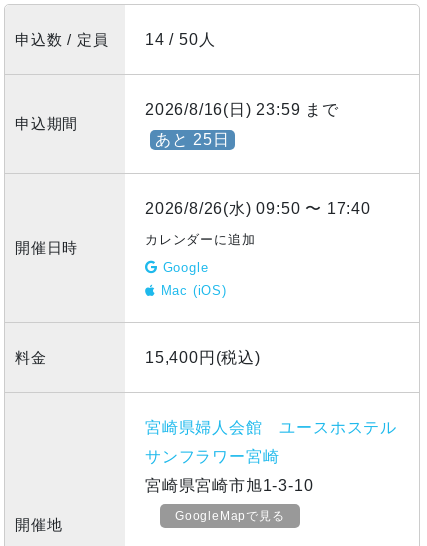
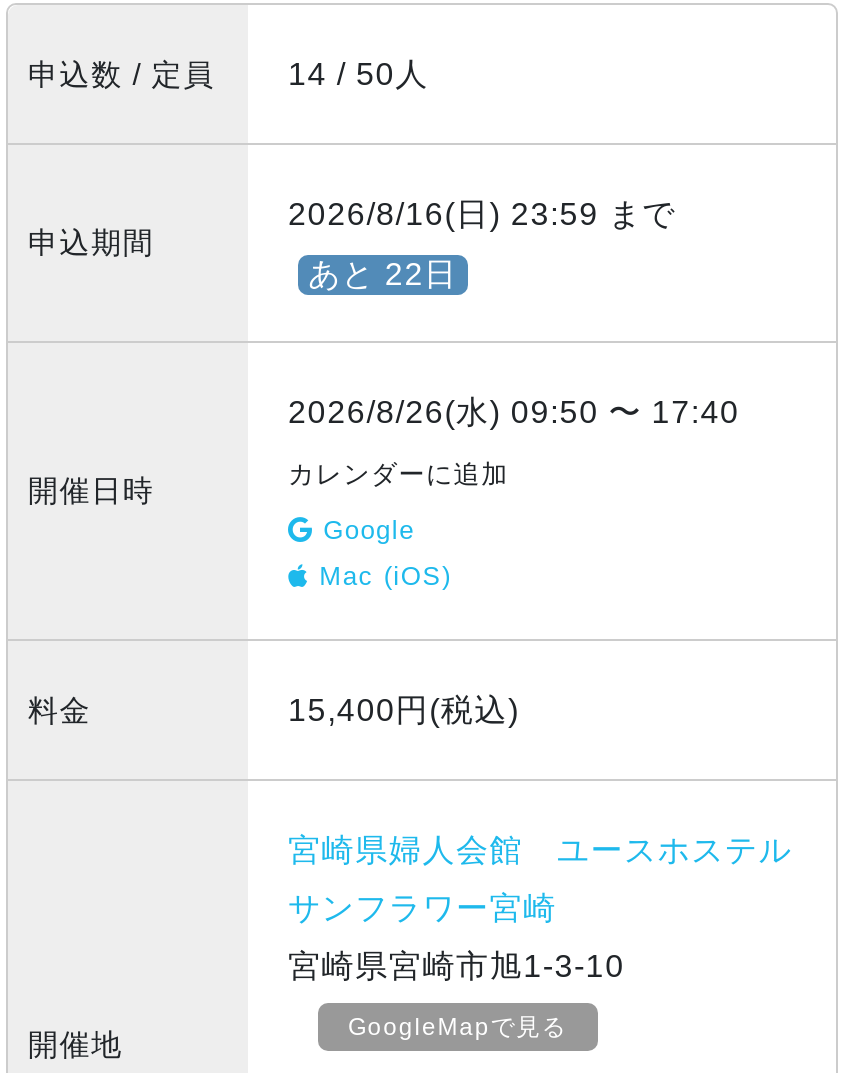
[155,131,230,148] あと 25日 -> [308,256,458,290] あと 22日

